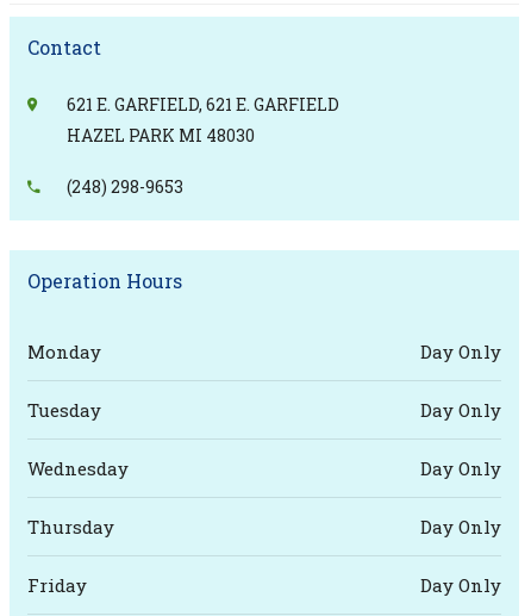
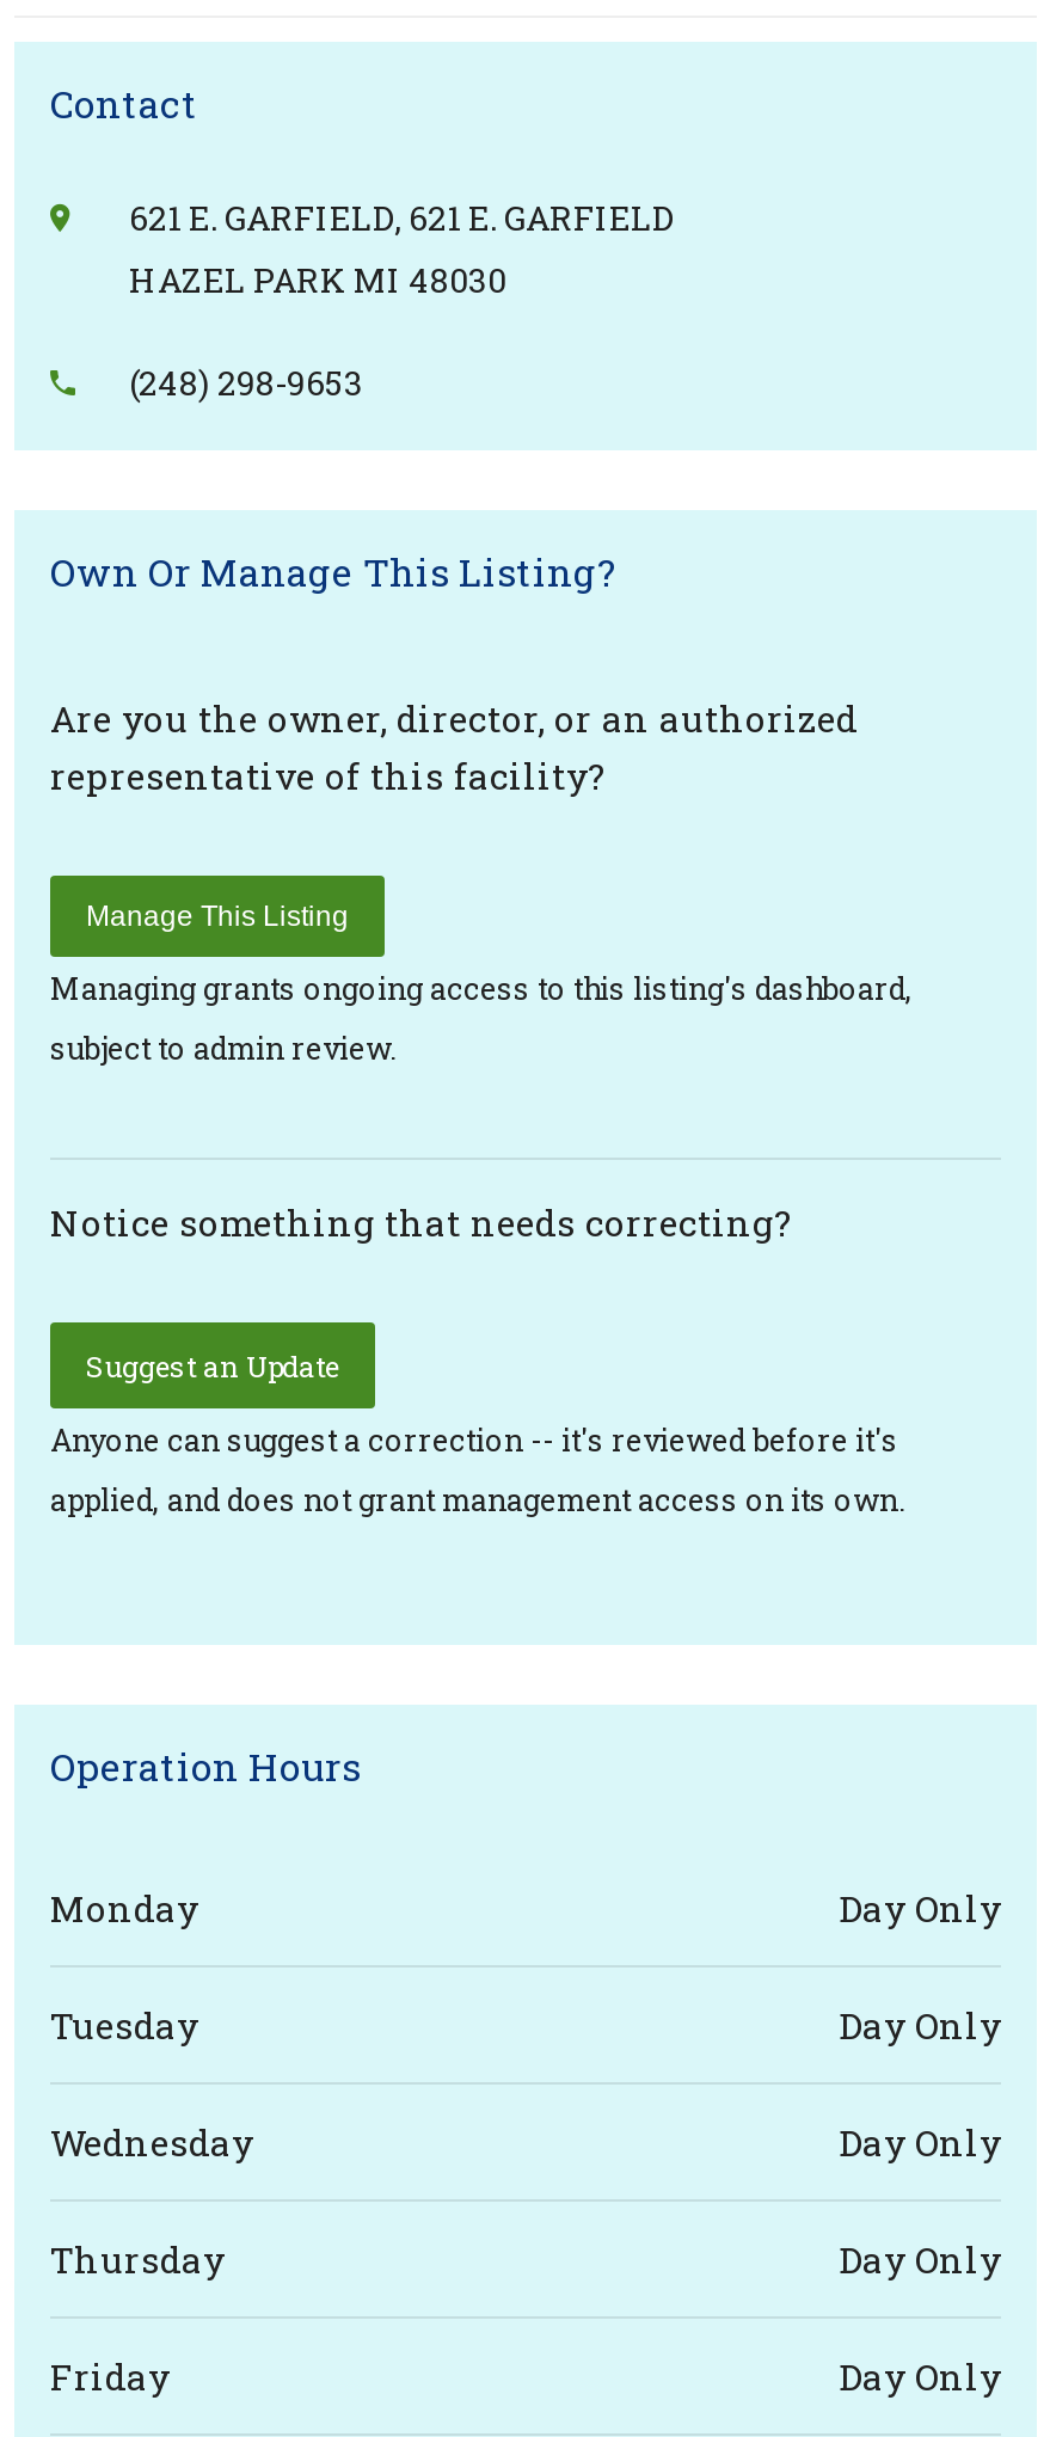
none -> [50,545,913,1066] Own Or Manage This Listing? | Are you the owner, director, or an authorized | representative of this facility? | Manage This Listing | Managing grants ongoing access to this listing's dashboard, | subject to admin review.
none -> [50,1197,905,1517] Notice something that needs correcting? | Suggest an Update | Anyone can suggest a correction -- it's reviewed before it's | applied, and does not grant management access on its own.

